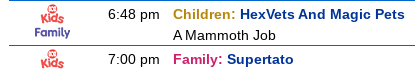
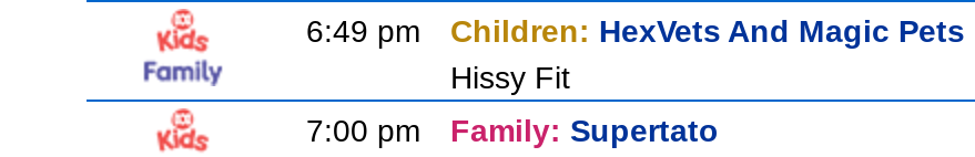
[108,6,405,22] 6:48 pm Children: HexVets And Magic Pets -> [306,13,965,49] 6:49 pm Children: HexVets And Magic Pets
[173,27,276,43] A Mammoth Job -> [450,60,570,95] Hissy Fit

